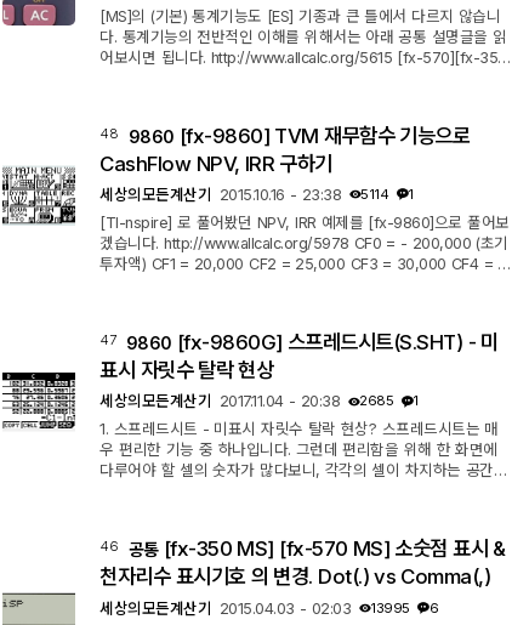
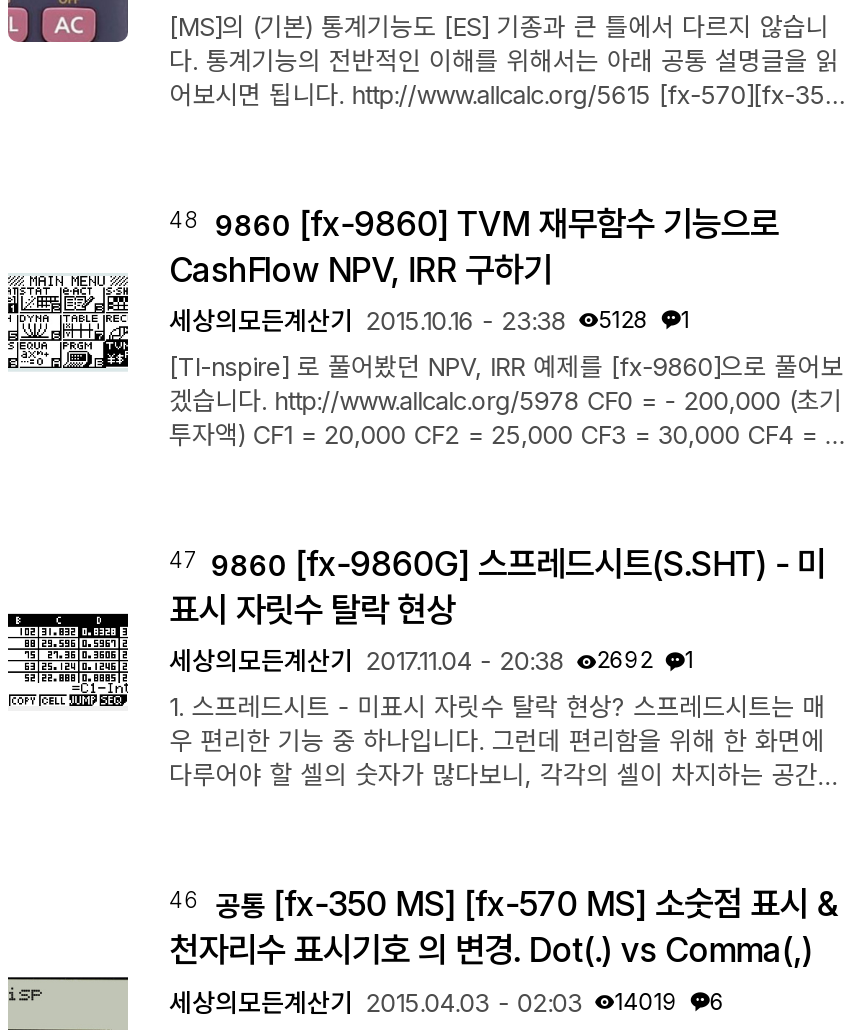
[361,186,388,203] 5114 -> [598,306,648,334] 5128
[100,392,418,411] 세상의모든계산기 2017.11.04 - 20:38 2685 1 -> [169,647,694,677] 세상의모든계산기 2017.11.04 - 20:38 2692 1
[100,599,438,617] 세상의모든계산기 2015.04.03 - 02:03 13995 6 -> [169,987,725,1017] 세상의모든계산기 2015.04.03 - 02:03 14019 6

